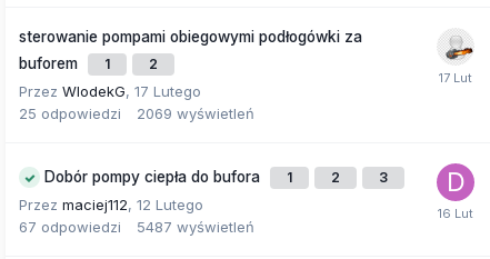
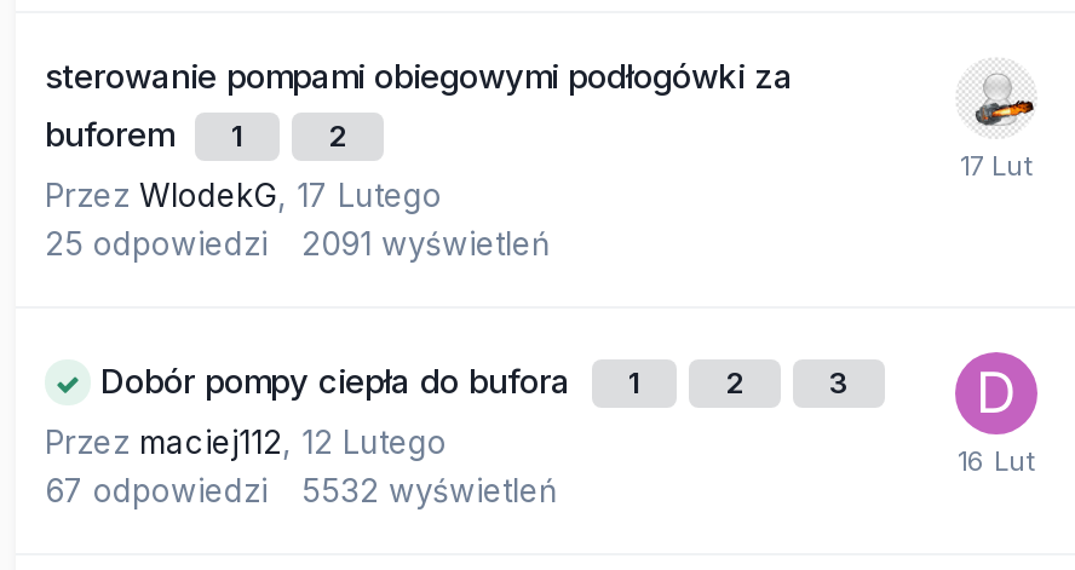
[19,104,254,122] 25 odpowiedzi 2069 wyświetleń -> [45,224,551,263] 25 odpowiedzi 2091 wyświetleń
[19,218,254,236] 67 odpowiedzi 5487 wyświetleń -> [45,471,558,509] 67 odpowiedzi 5532 wyświetleń

